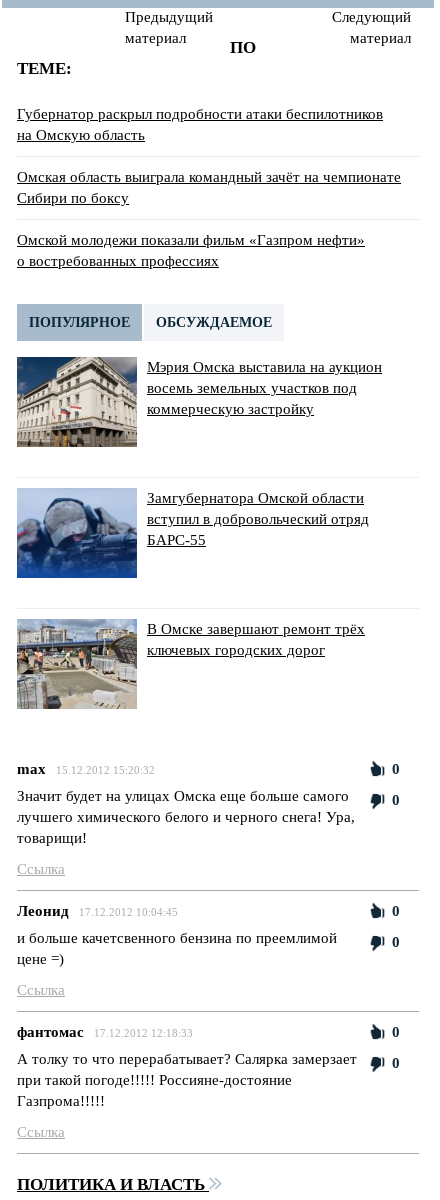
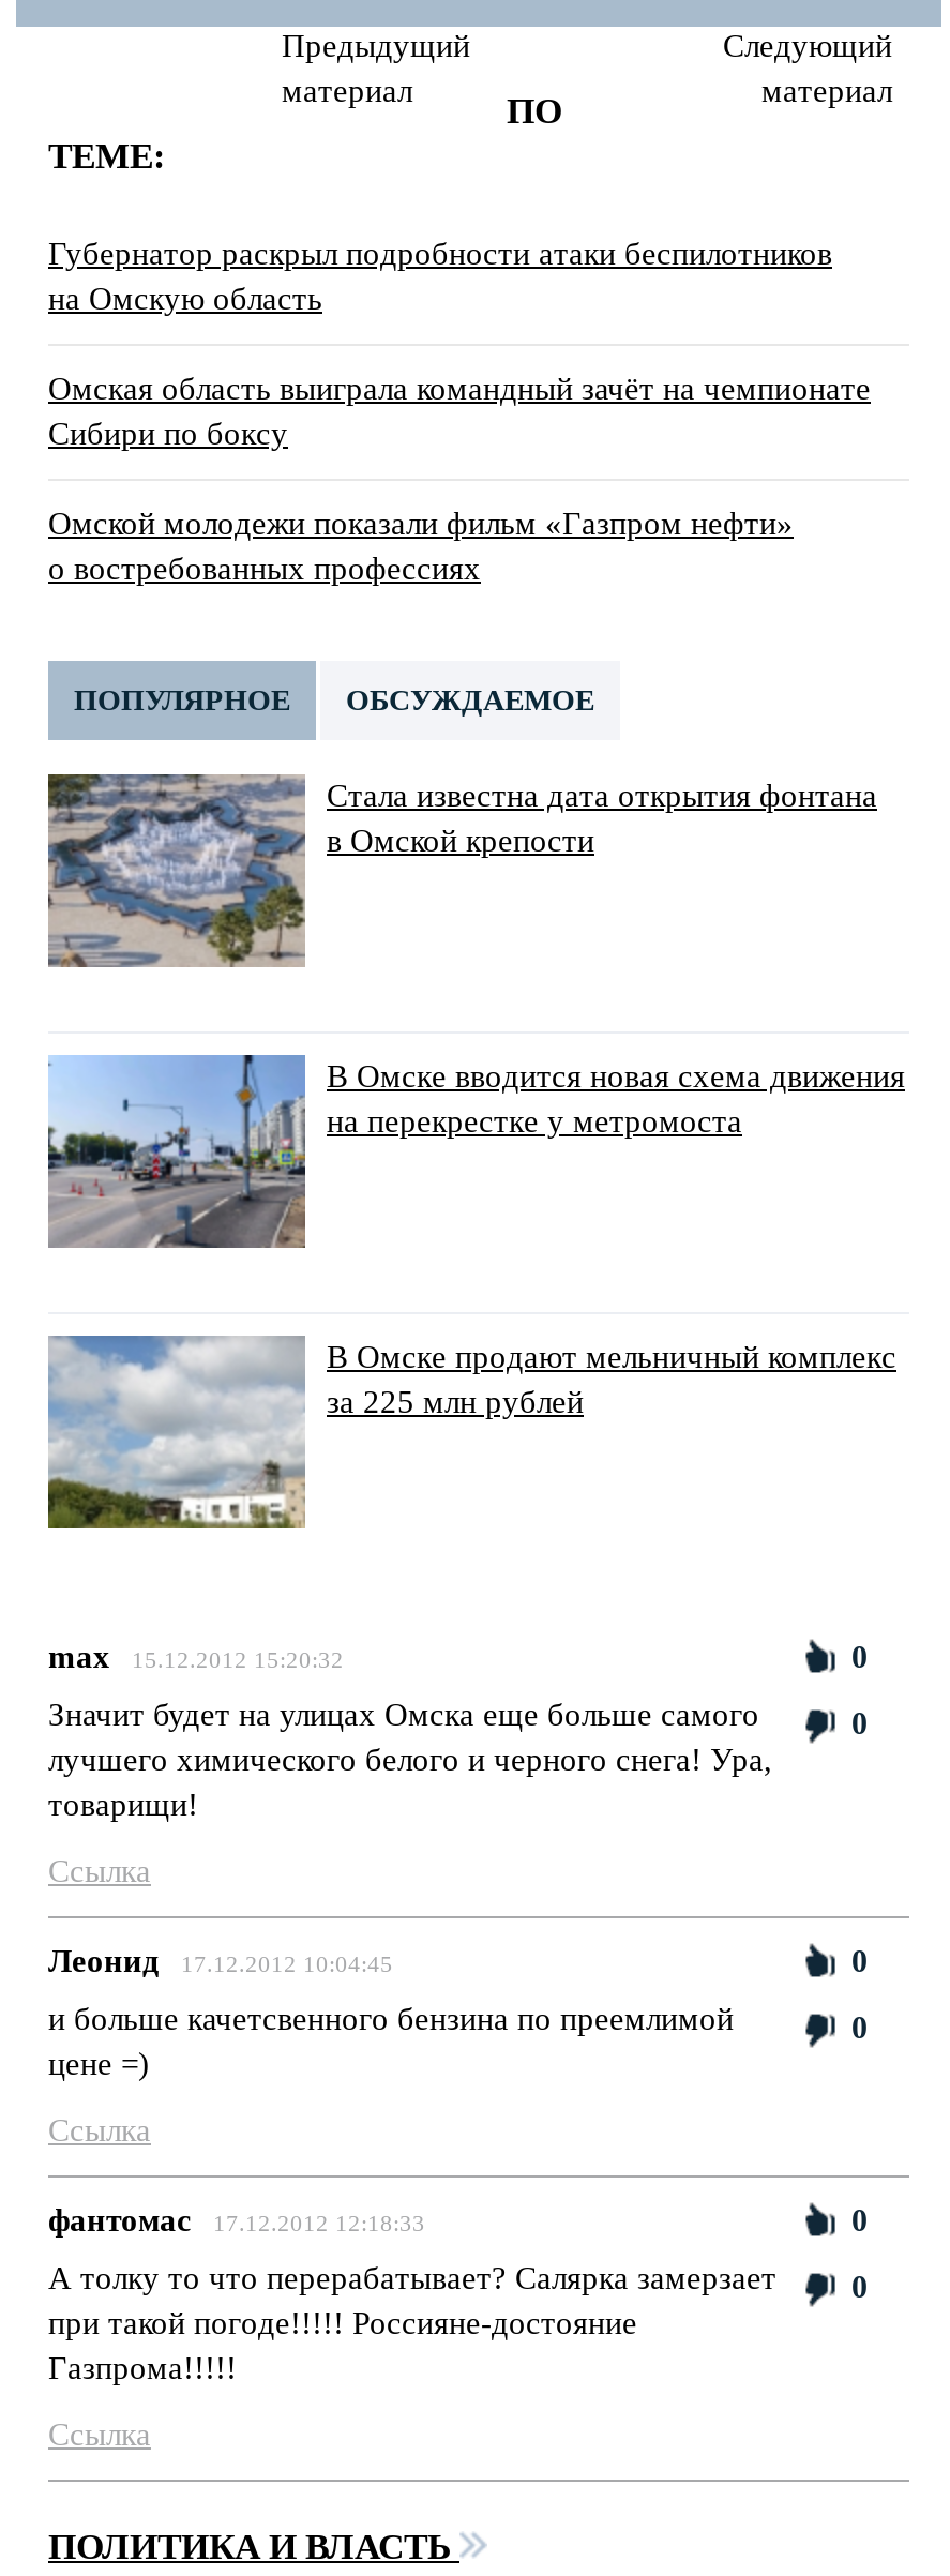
[16,356,382,448] [image] | Мэрия Омска выставила на аукцион | восемь земельных участков под | коммерческую застройку -> [46,772,877,969] [image] | Стала известна дата открытия фонтана | в Омской крепости
[16,488,369,579] [image] | Замгубернатора Омской области | вступил в добровольческий отряд | БАРС-55 -> [46,1053,905,1250] [image] | В Омске вводится новая схема движения | на перекрестке у метромоста
[16,619,365,710] [image] | В Омске завершают ремонт трёх | ключевых городских дорог -> [46,1336,896,1531] [image] | В Омске продают мельничный комплекс | за 225 млн рублей

